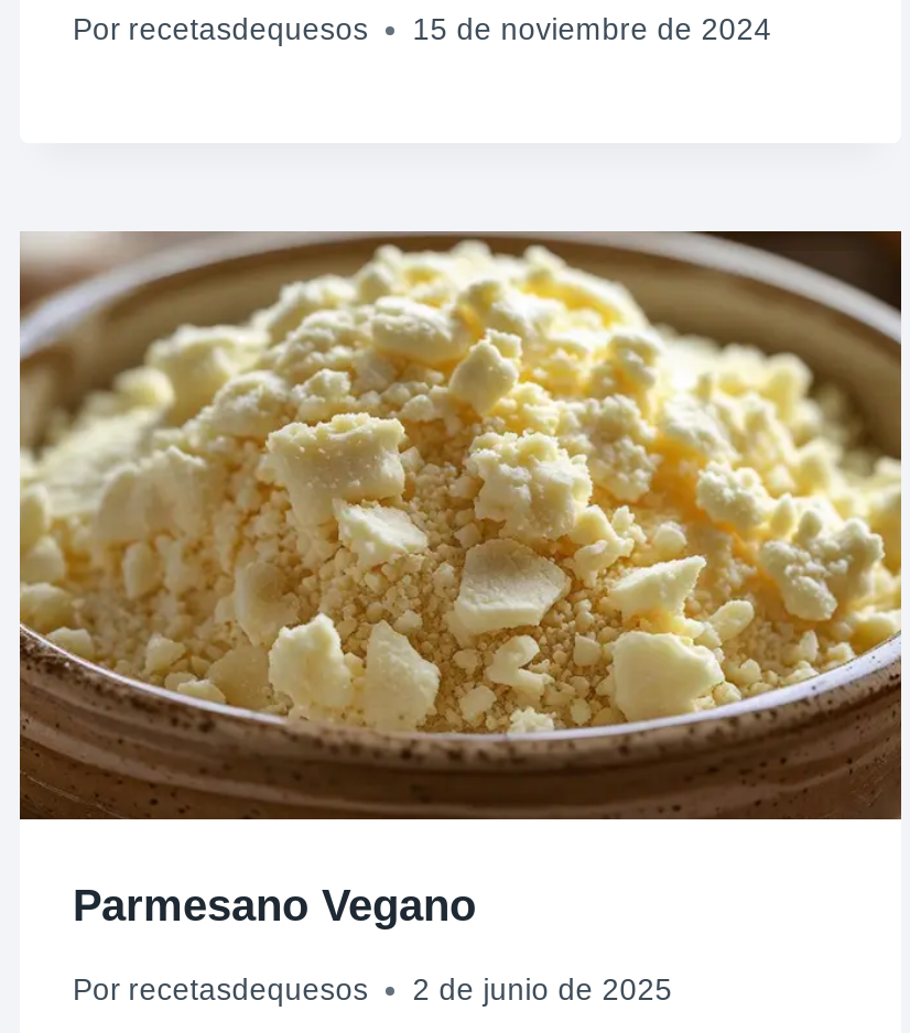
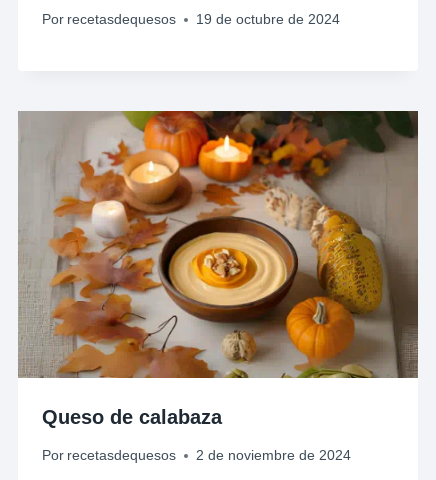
[412,14,772,47] 15 de noviembre de 2024 -> [196,12,340,27] 19 de octubre de 2024
[20,231,901,929] [image] | Parmesano Vegano -> [18,110,419,428] [image] | Queso de calabaza
[412,975,672,1008] 2 de junio de 2025 -> [196,448,351,463] 2 de noviembre de 2024

